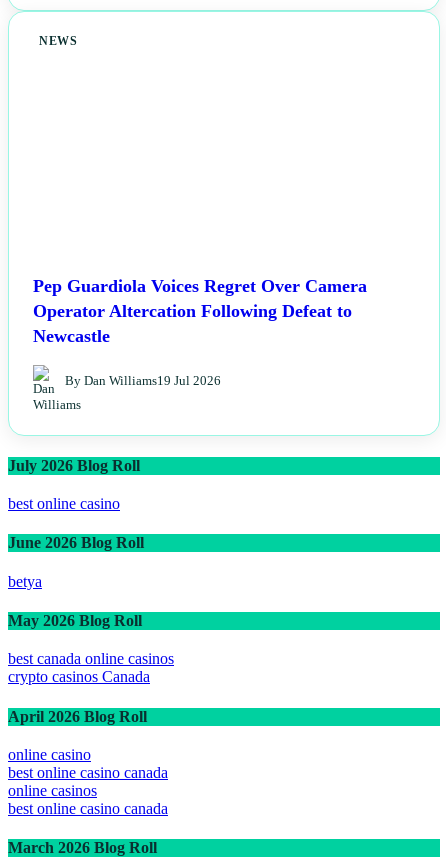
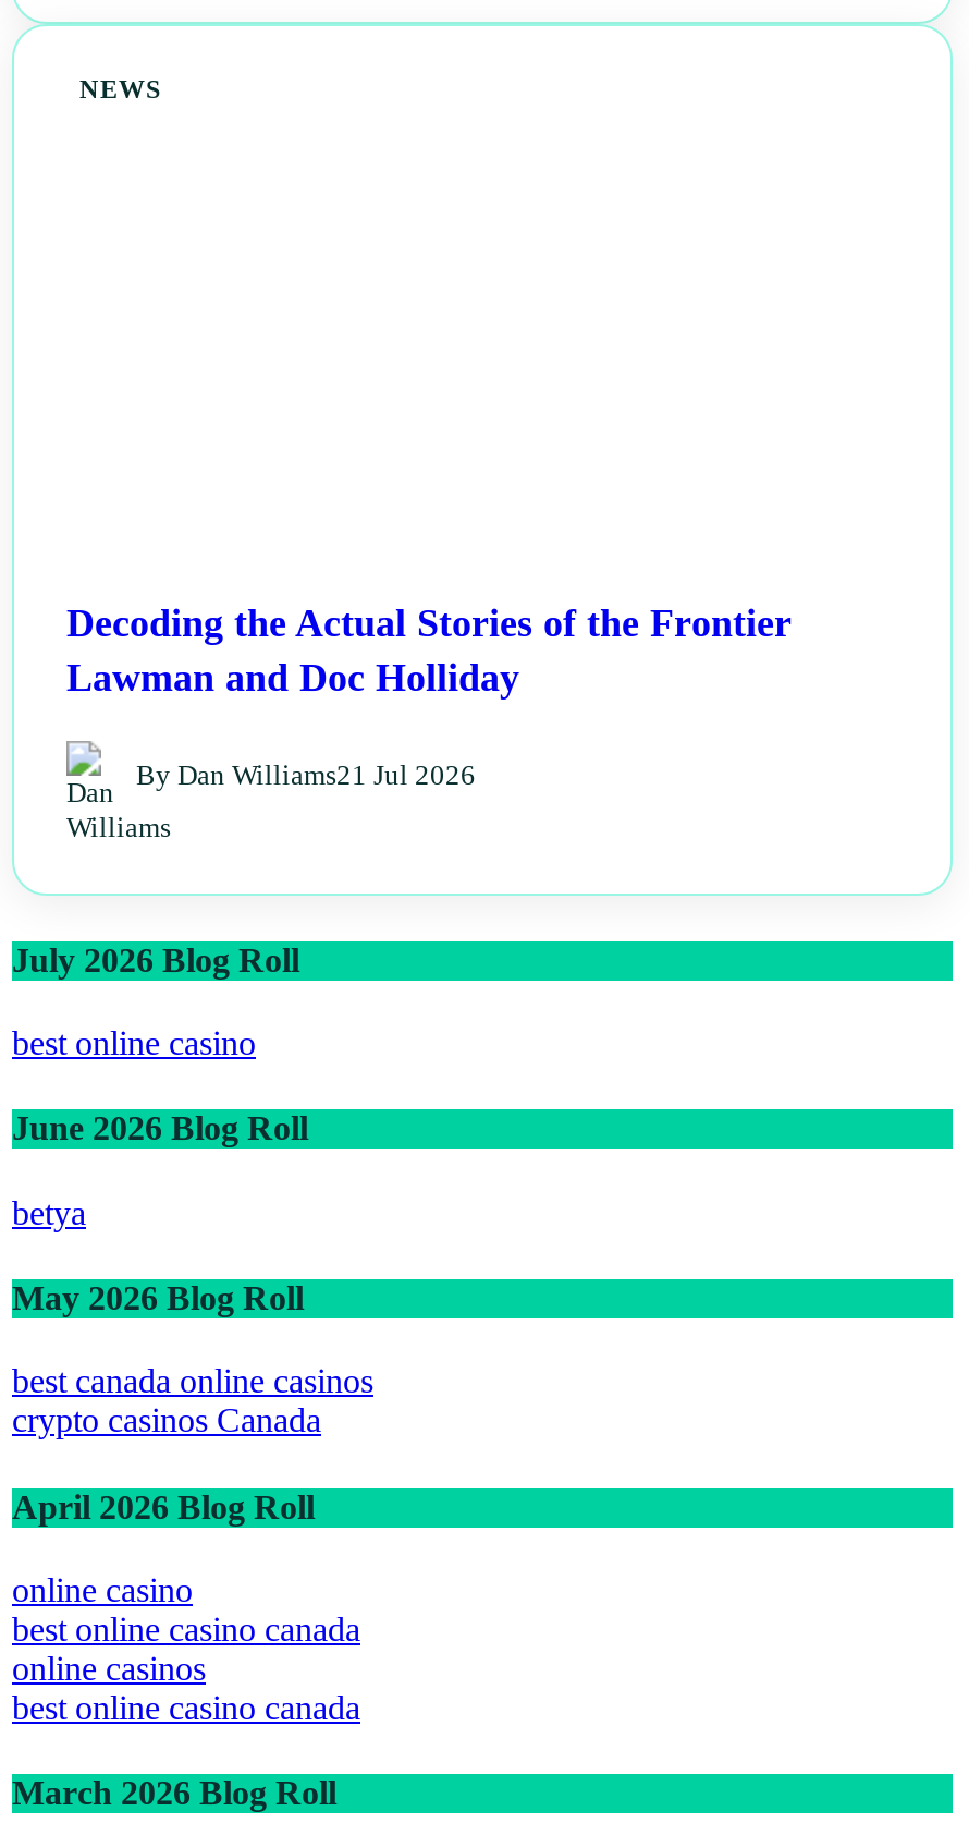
[33,276,367,346] Pep Guardiola Voices Regret Over Camera | Operator Altercation Following Defeat to | Newcastle -> [66,601,792,699] Decoding the Actual Stories of the Frontier | Lawman and Doc Holliday
[65,373,221,388] By Dan Williams19 Jul 2026 -> [136,758,476,790] By Dan Williams21 Jul 2026

